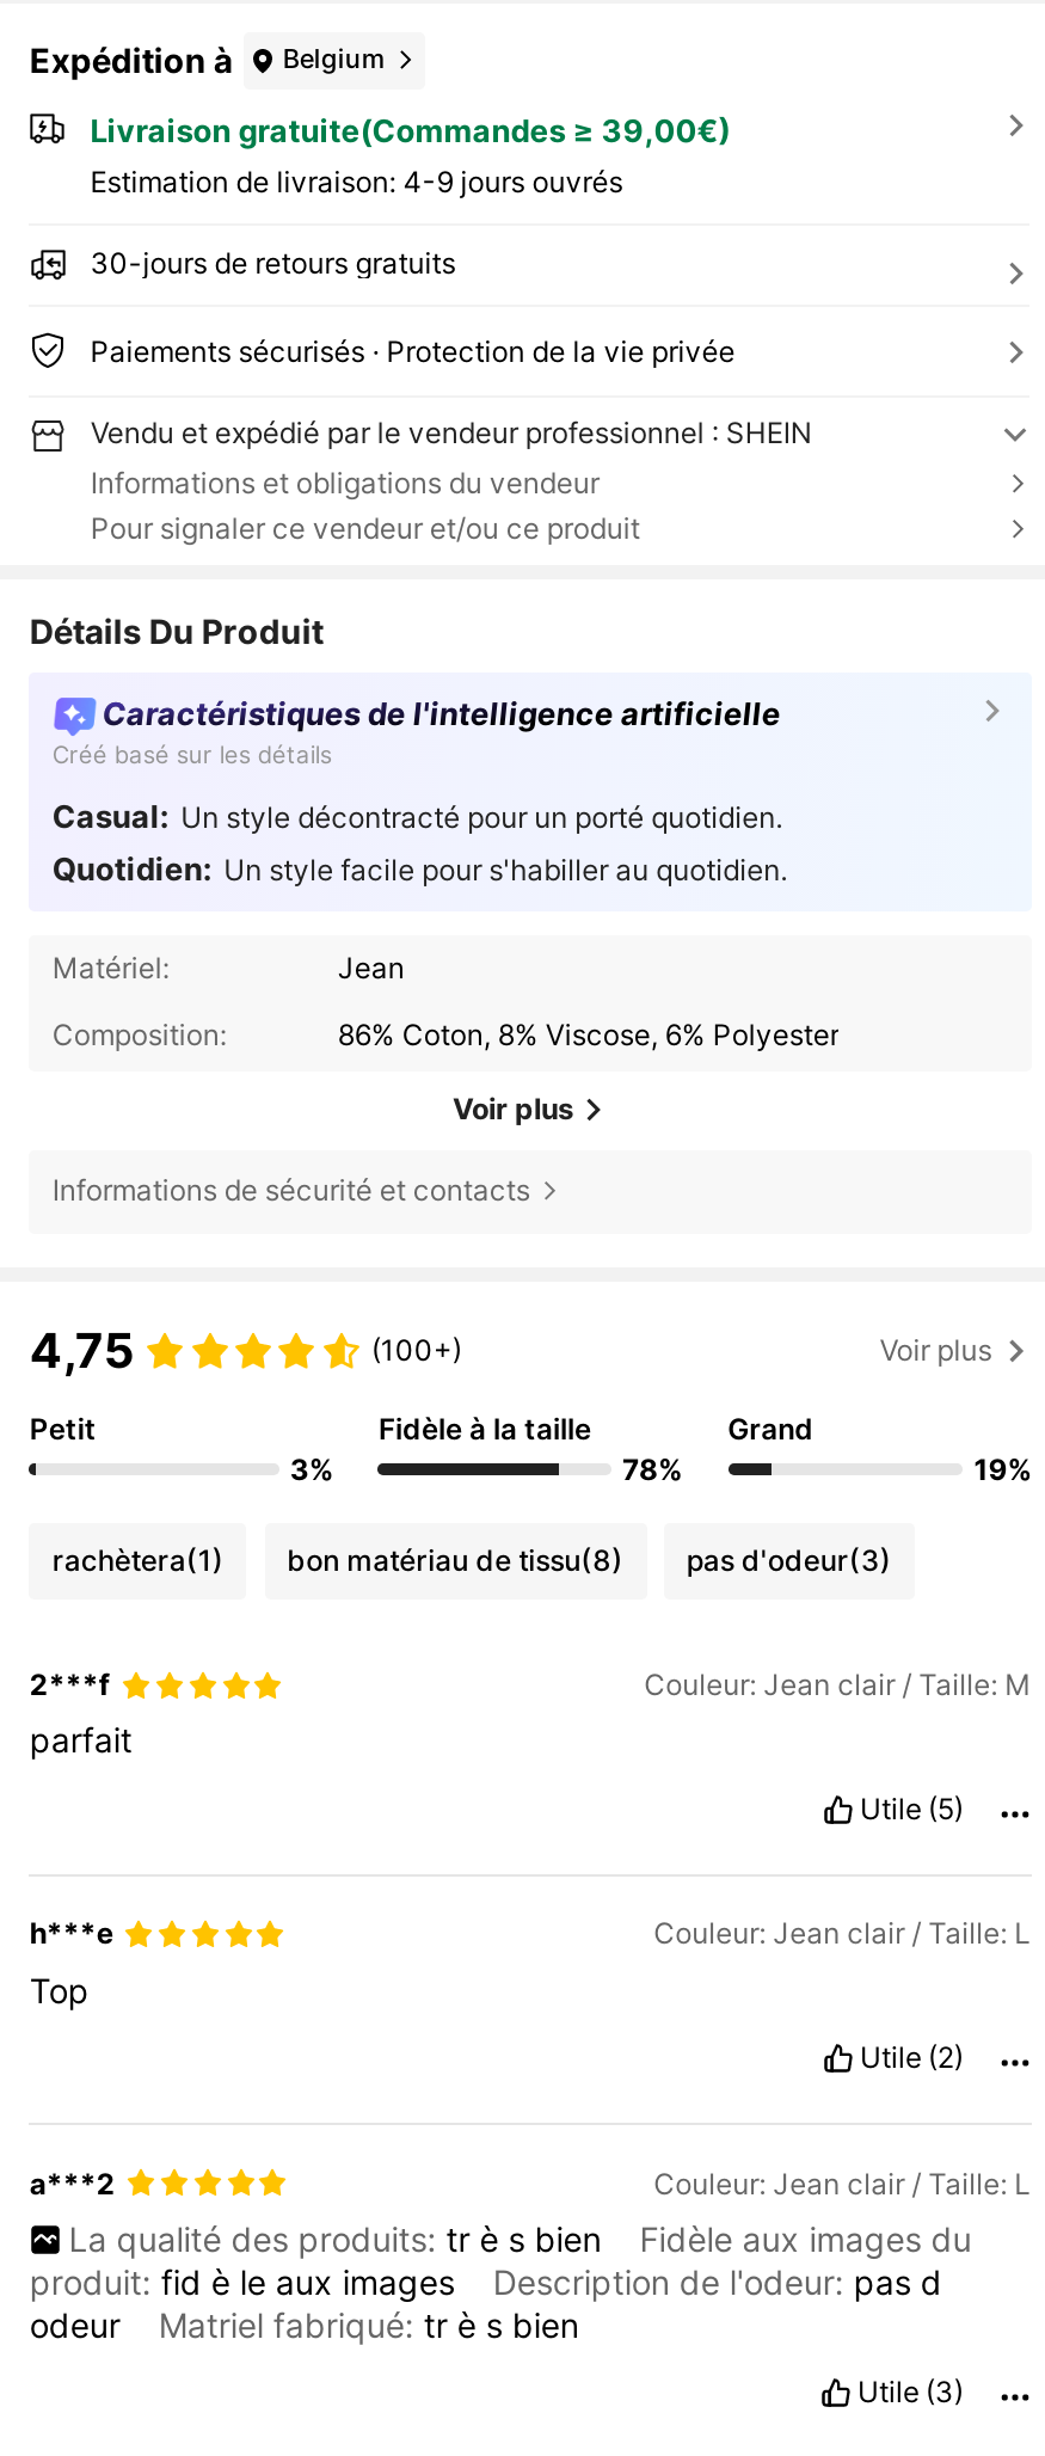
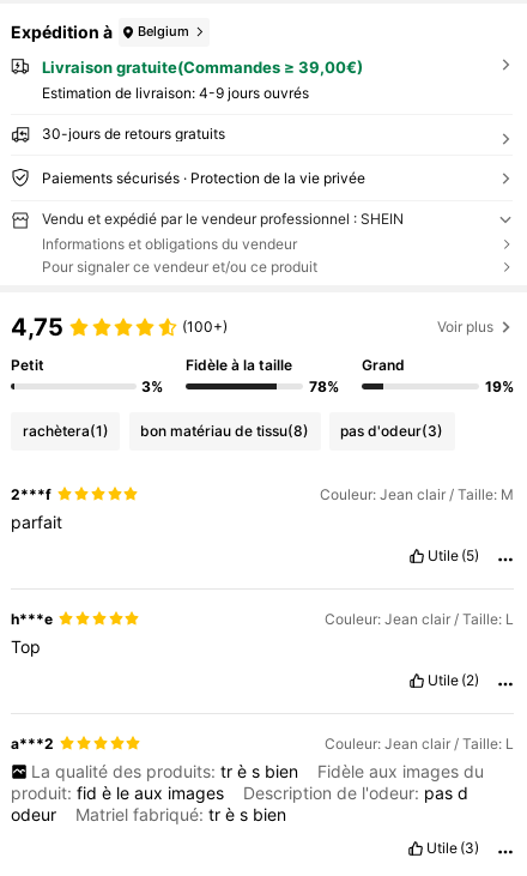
[29,610,839,1208] Détails Du Produit | Caractéristiques de l'intelligence artificielle | Créé basé sur les détails | Casual: Un style décontracté pour un porté quotidien. | Quotidien: Un style facile pour s'habiller au quotidien. | Matériel: | Jean | Composition: | 86% Coton, 8% Viscose, 6% Polyester | Voir plus | Informations de sécurité et contacts -> none

